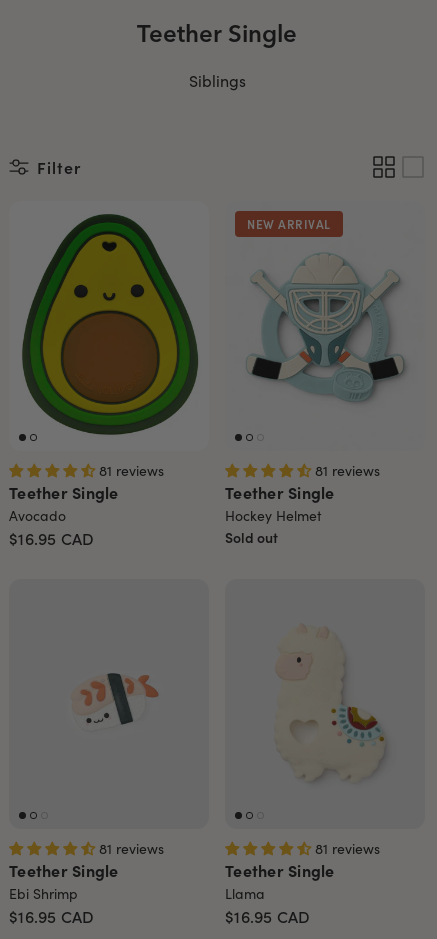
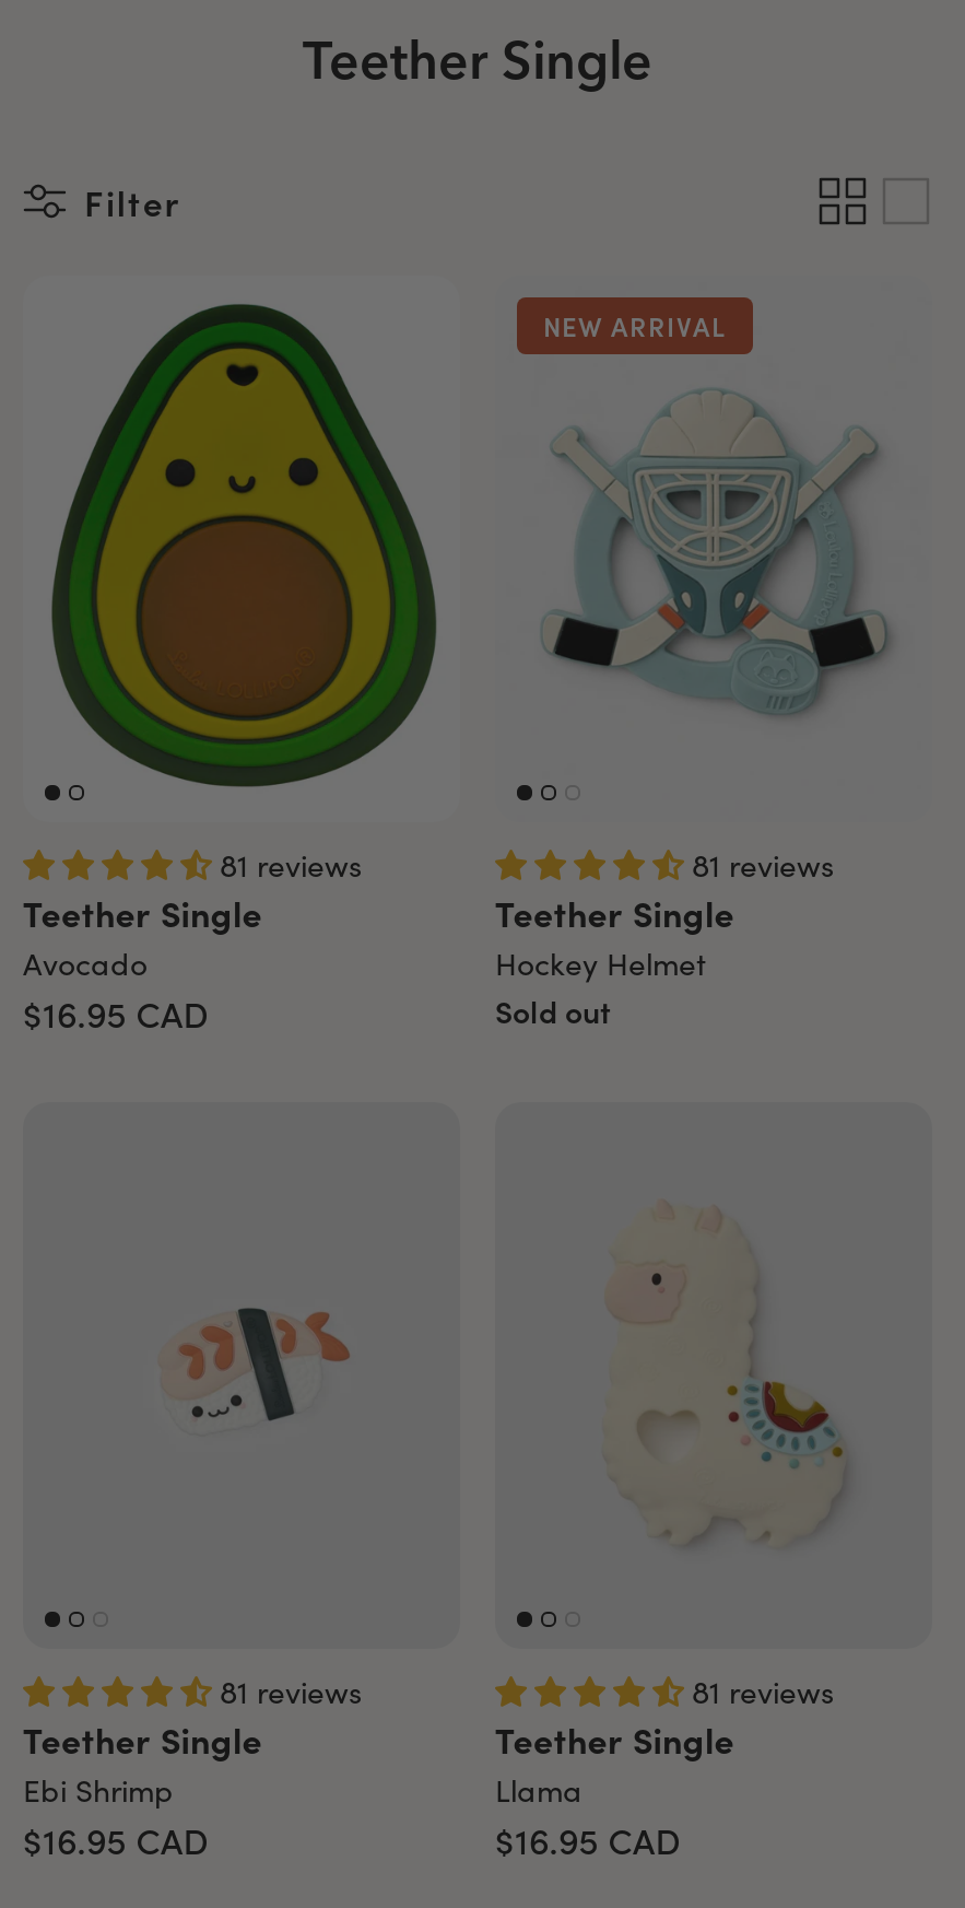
[188,70,245,91] Siblings -> none

